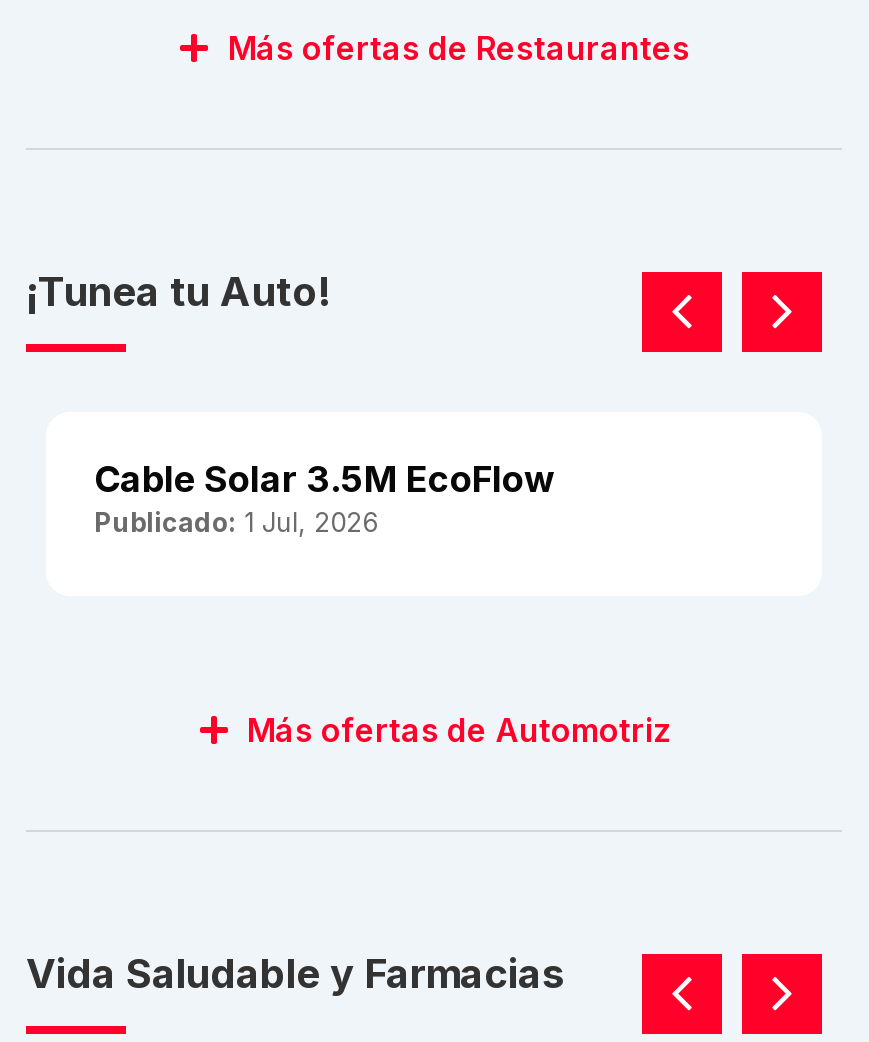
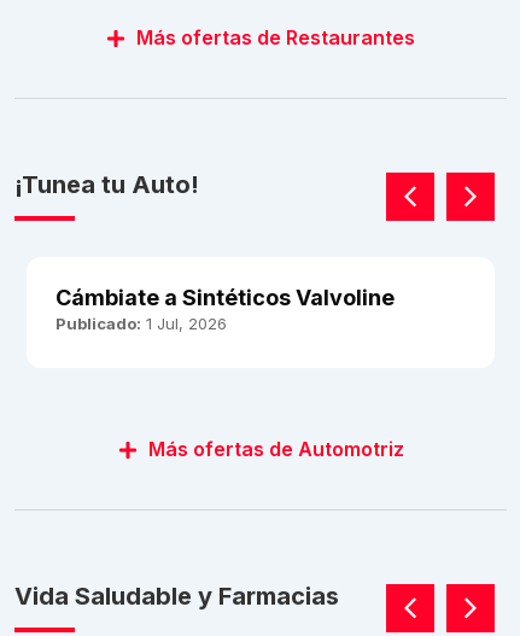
[94,458,554,500] Cable Solar 3.5M EcoFlow -> [55,285,395,310] Cámbiate a Sintéticos Valvoline

